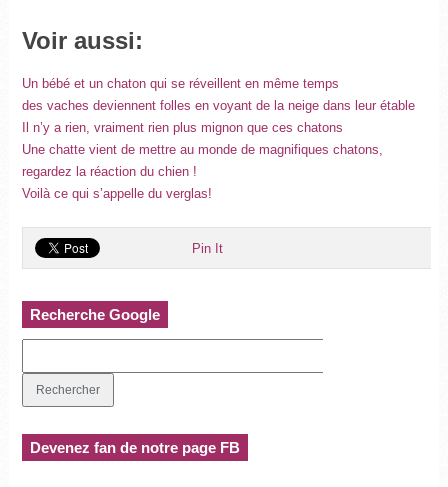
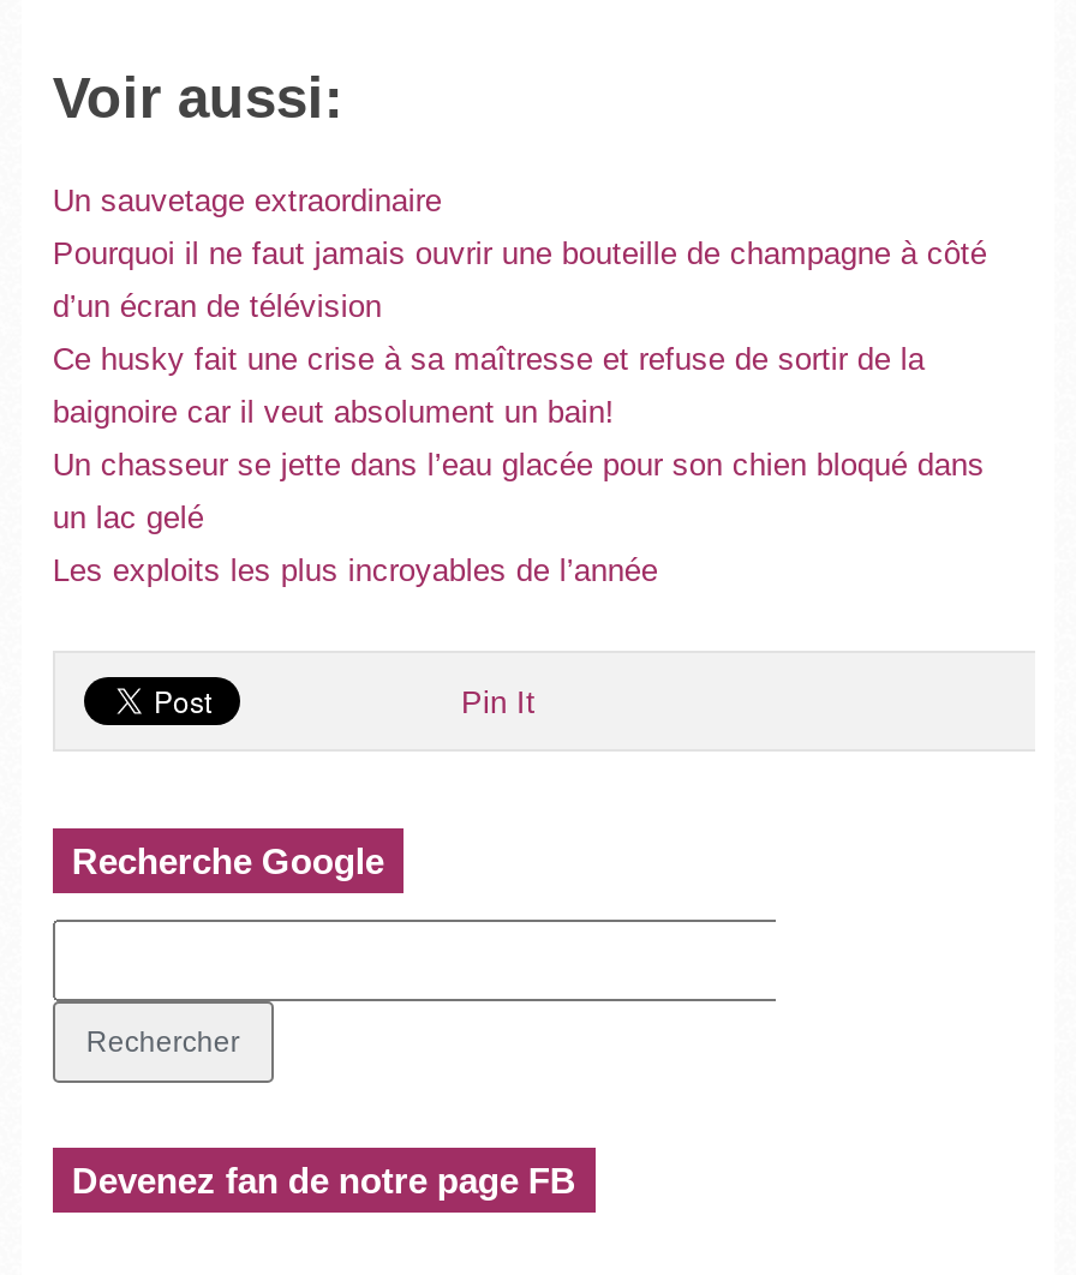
[22,76,415,201] Un bébé et un chaton qui se réveillent en même temps | des vaches deviennent folles en voyant de la neige dans leur étable | Il n’y a rien, vraiment rien plus mignon que ces chatons | Une chatte vient de mettre au monde de magnifiques chatons, | regardez la réaction du chien ! | Voilà ce qui s’appelle du verglas! -> [52,182,987,588] Un sauvetage extraordinaire | Pourquoi il ne faut jamais ouvrir une bouteille de champagne à côté | d’un écran de télévision | Ce husky fait une crise à sa maîtresse et refuse de sortir de la | baignoire car il veut absolument un bain! | Un chasseur se jette dans l’eau glacée pour son chien bloqué dans | un lac gelé | Les exploits les plus incroyables de l’année

